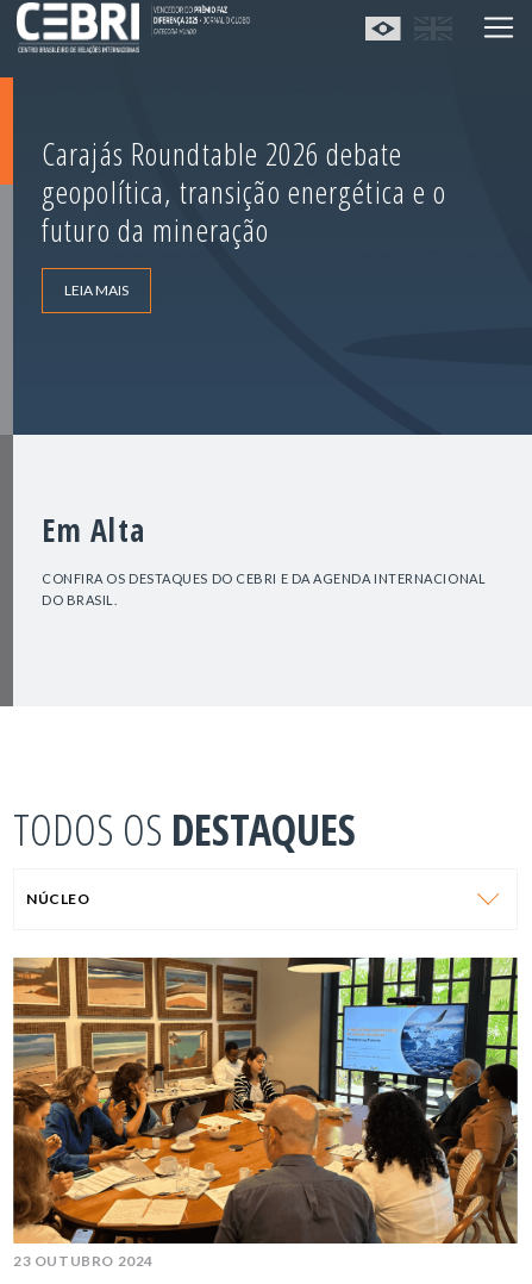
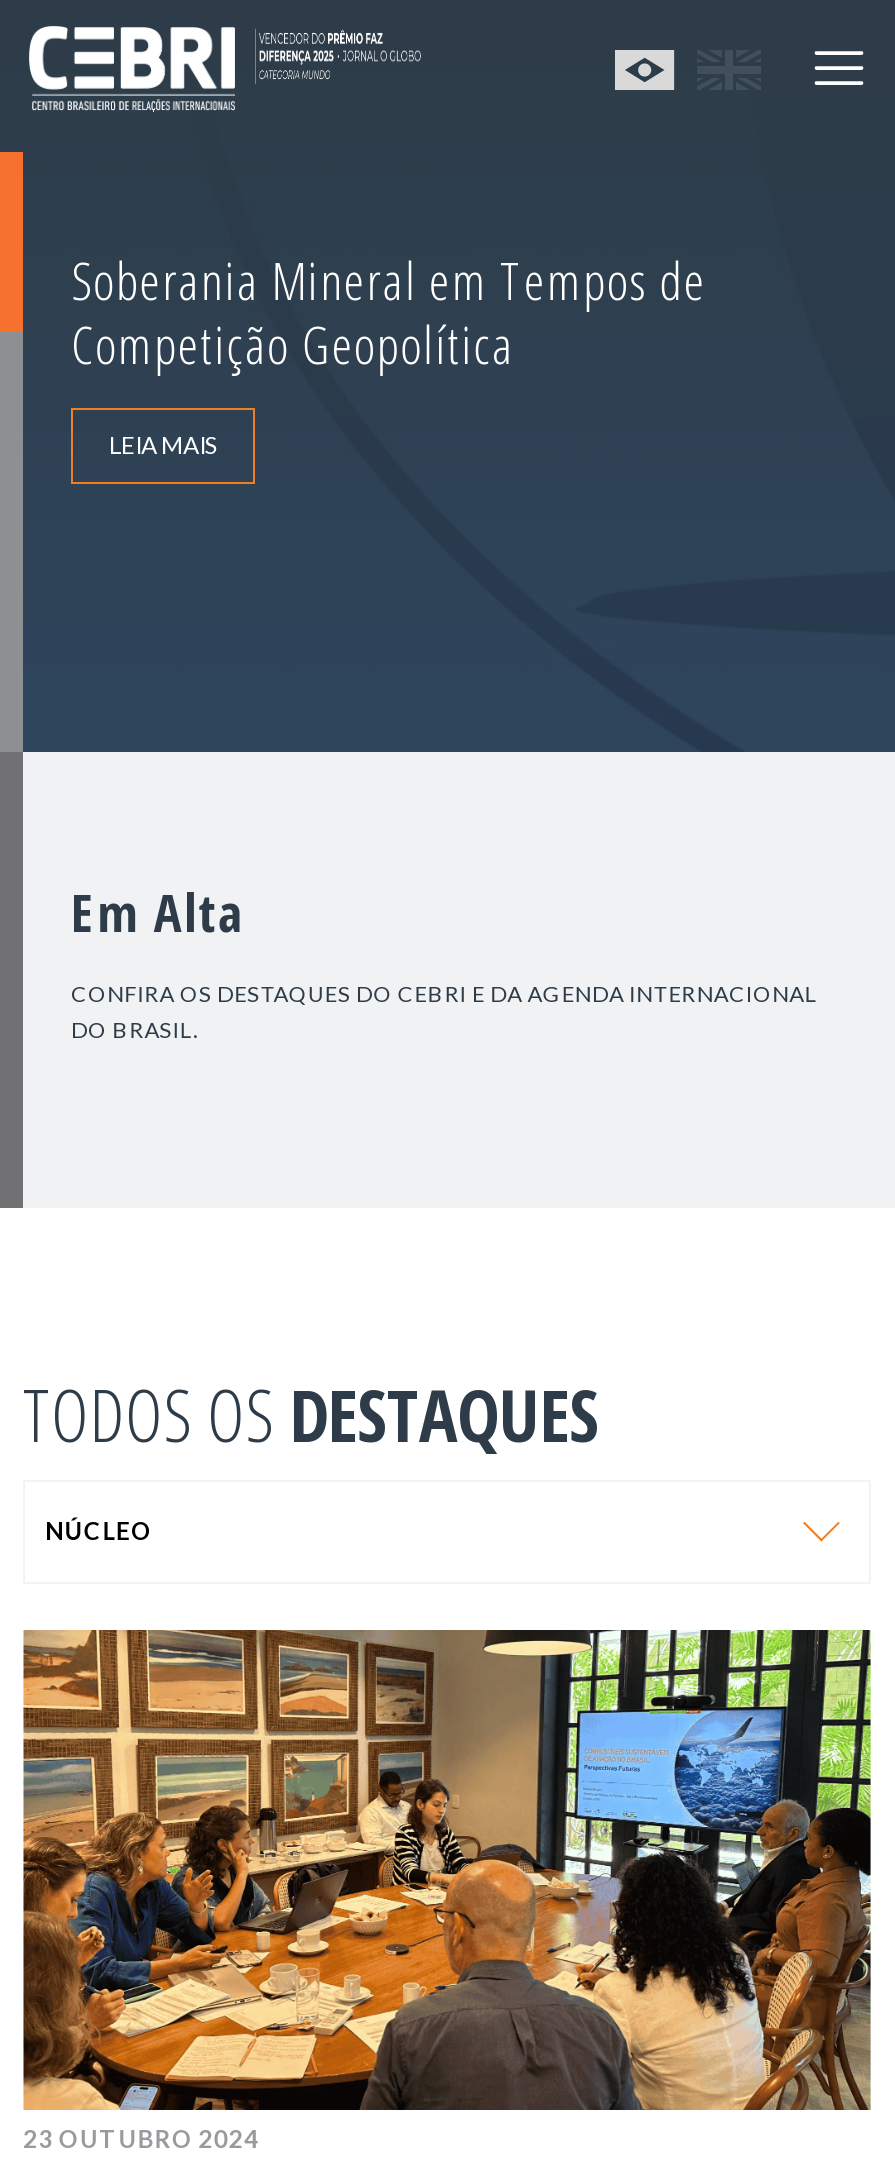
[42,133,447,252] Carajás Roundtable 2026 debate | geopolítica, transição energética e o | futuro da mineração -> [71,245,706,381] Soberania Mineral em Tempos de | Competição Geopolítica
moved [64,281,129,299] -> [109,431,217,461]: LEIA MAIS

